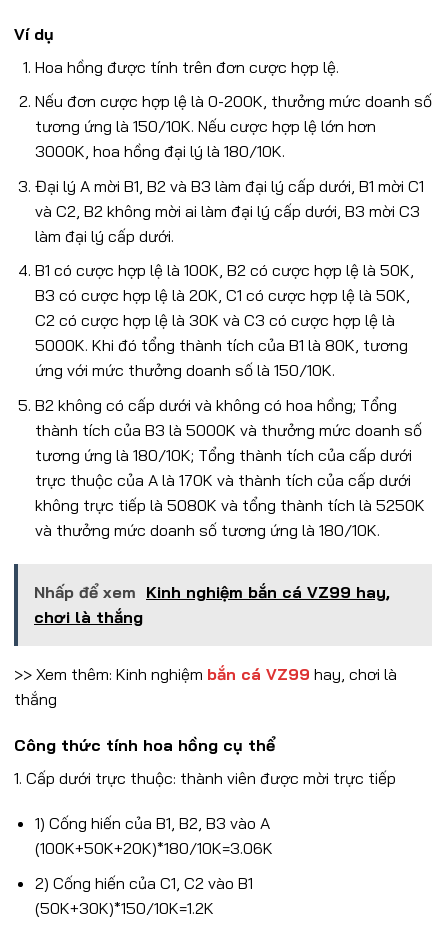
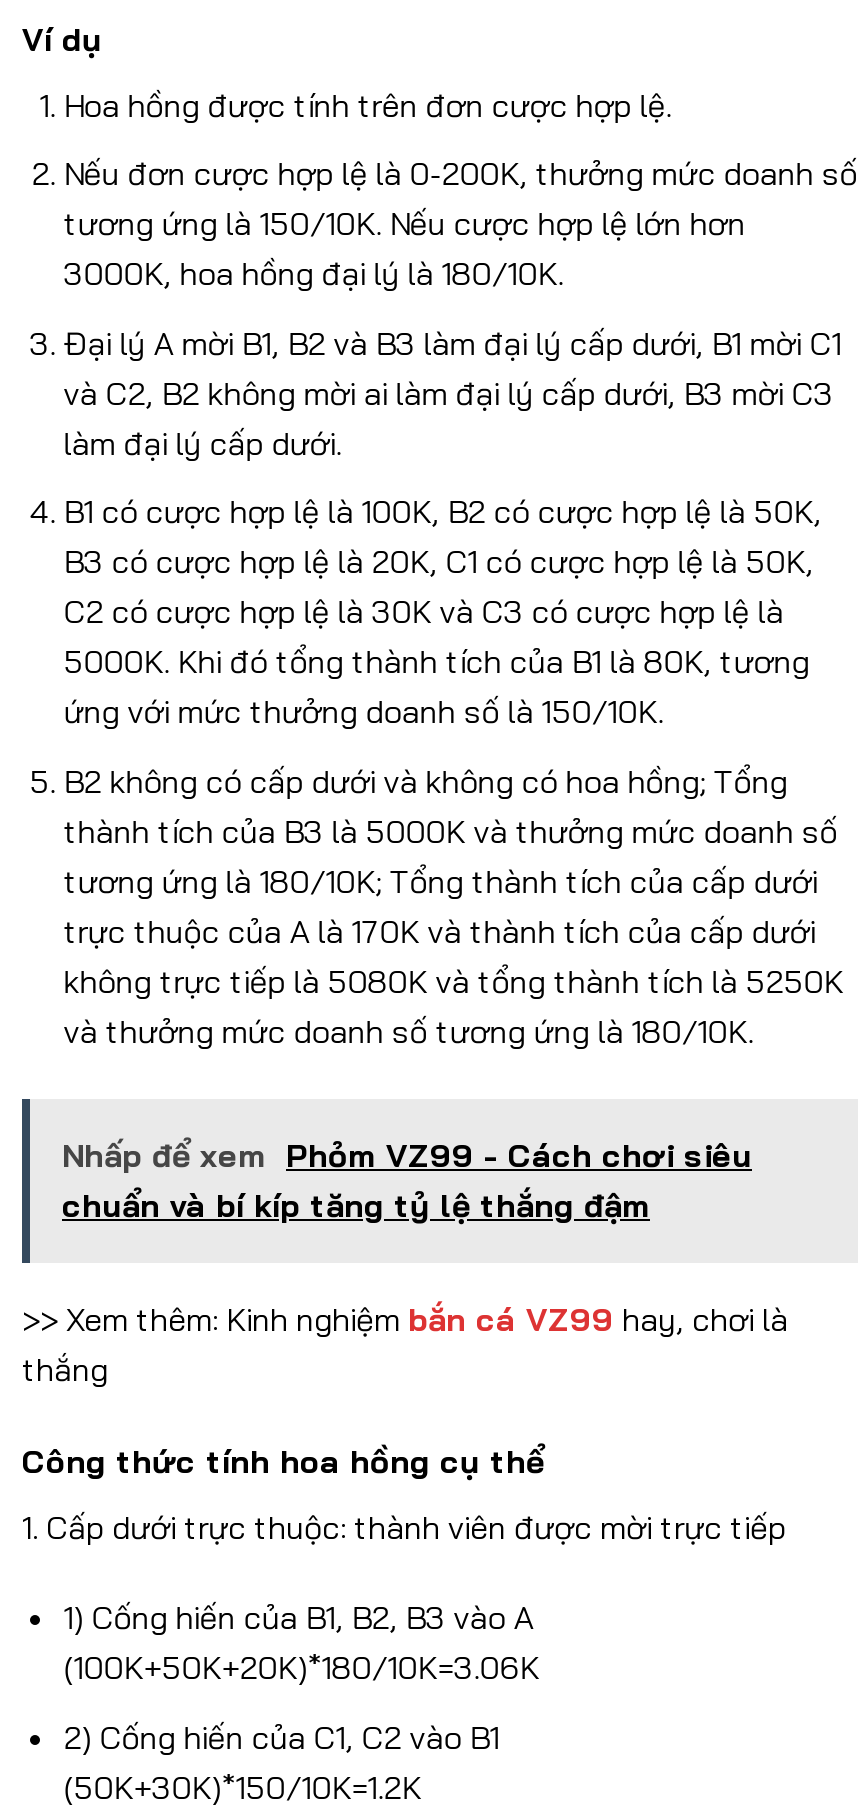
[34,582,390,627] Nhấp để xem Kinh nghiệm bắn cá VZ99 hay, | chơi là thắng -> [62,1135,752,1225] Nhấp để xem Phỏm VZ99 - Cách chơi siêu | chuẩn và bí kíp tăng tỷ lệ thắng đậm

